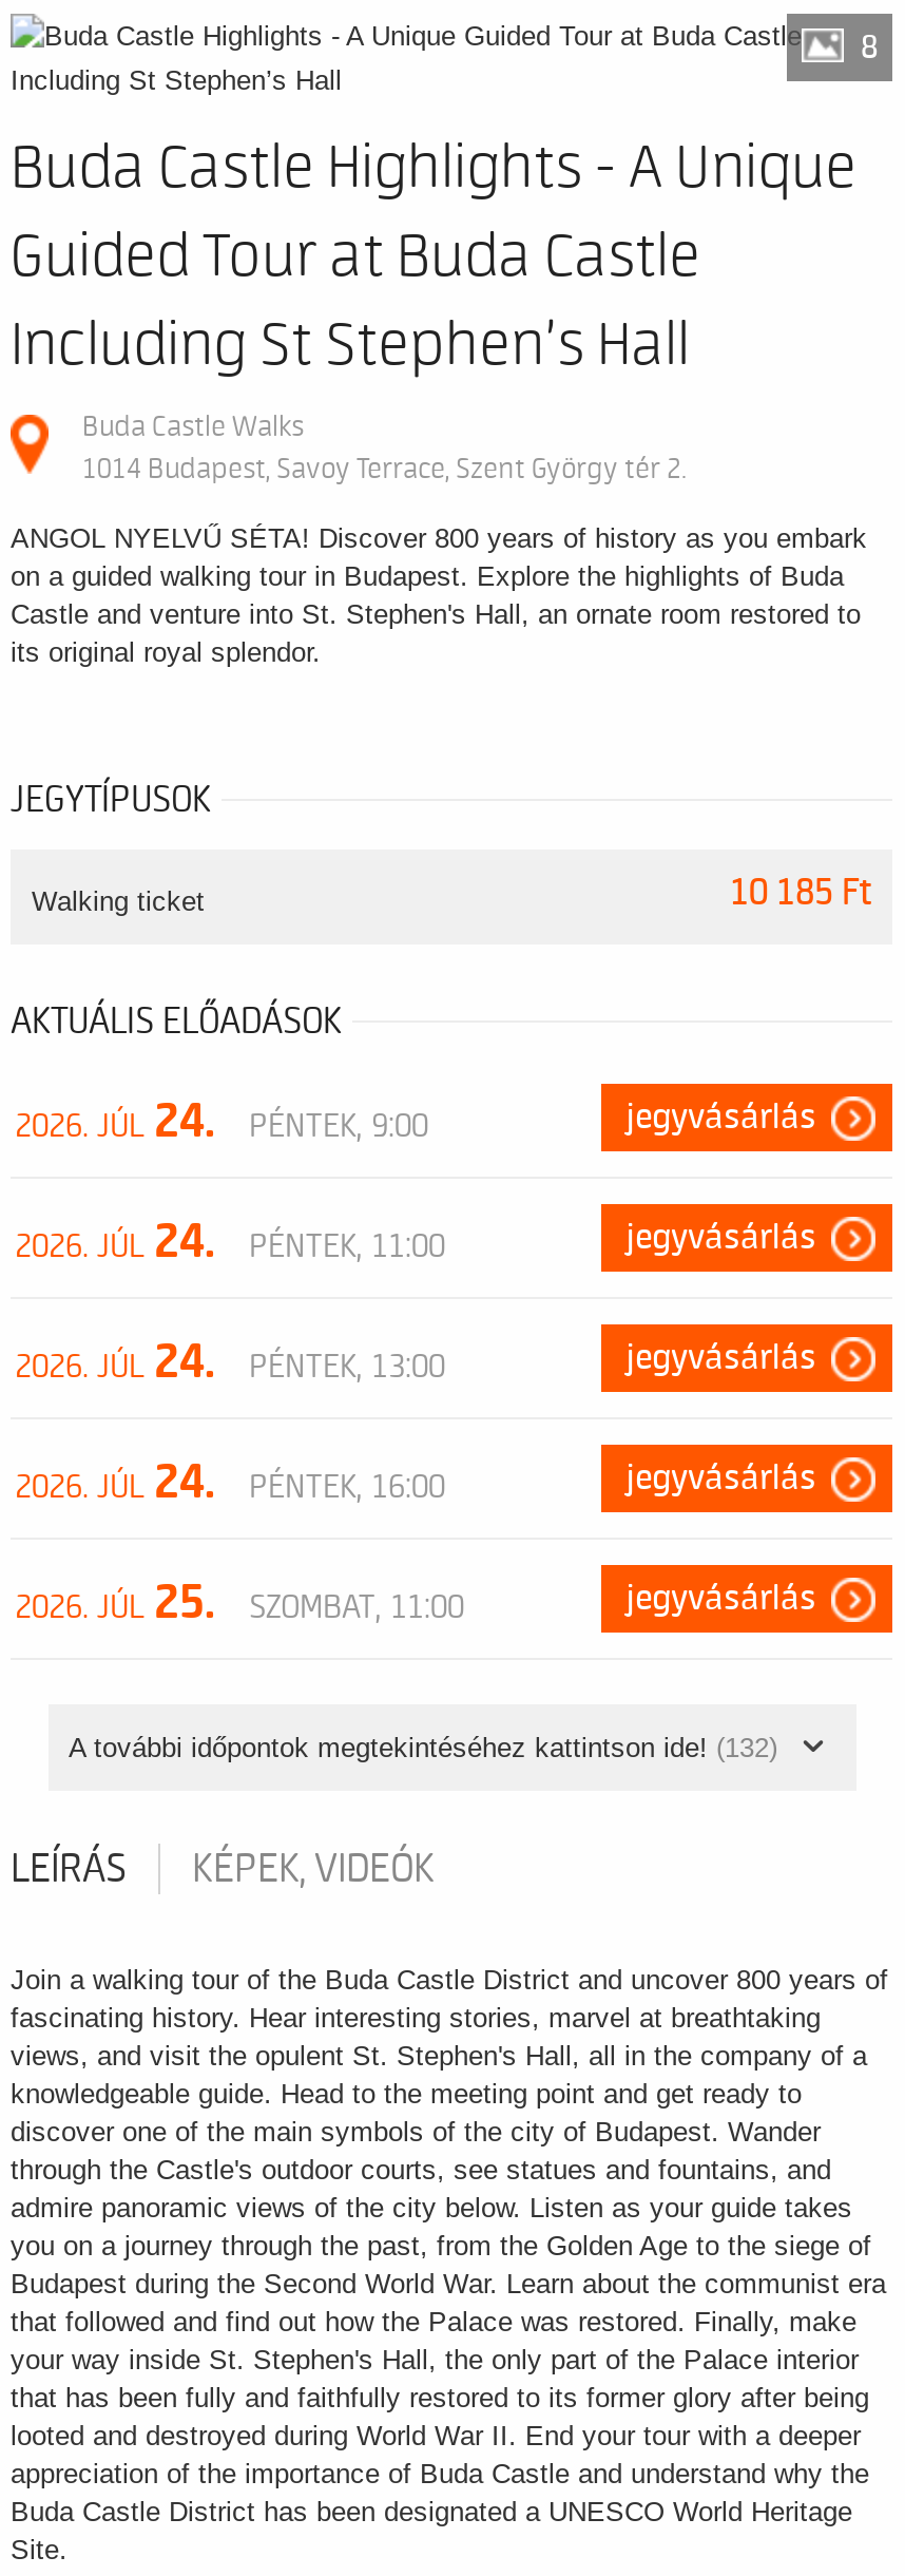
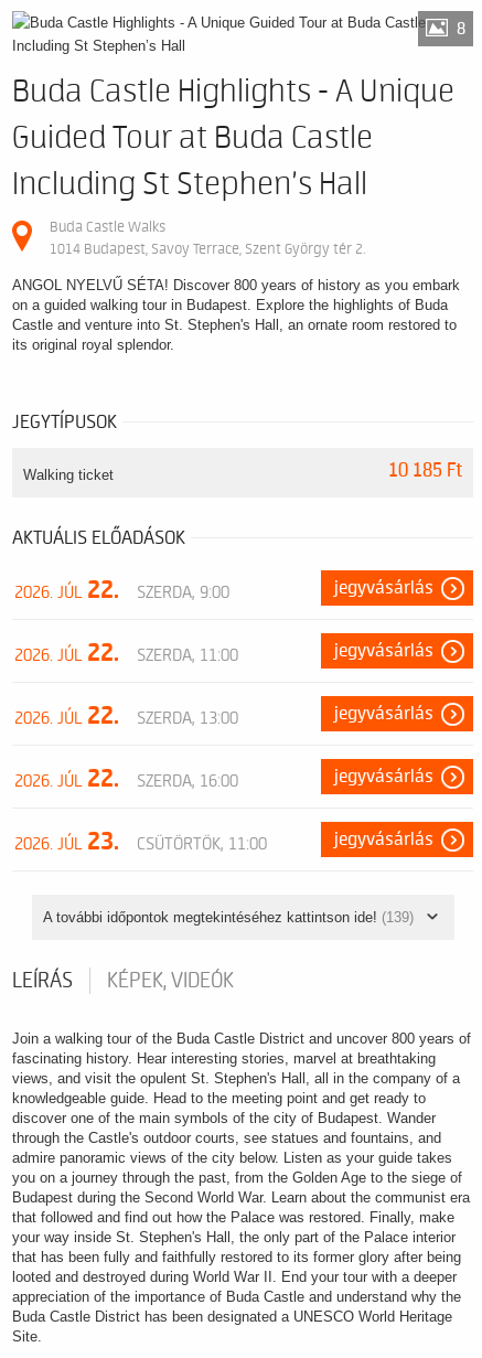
[15,1094,428,1149] 2026. JÚL 24. | PÉNTEK, 9:00 -> [14,576,229,605] 2026. JÚL 22. | SZERDA, 9:00
[15,1215,445,1270] 2026. JÚL 24. | PÉNTEK, 11:00 -> [14,639,238,667] 2026. JÚL 22. | SZERDA, 11:00
[15,1335,445,1390] 2026. JÚL 24. | PÉNTEK, 13:00 -> [14,702,238,730] 2026. JÚL 22. | SZERDA, 13:00
[15,1455,445,1510] 2026. JÚL 24. | PÉNTEK, 16:00 -> [14,764,238,793] 2026. JÚL 22. | SZERDA, 16:00
[15,1576,464,1630] 2026. JÚL 25. | SZOMBAT, 11:00 -> [14,827,267,856] 2026. JÚL 23. | CSÜTÖRTÖK, 11:00
[69,1732,777,1763] A további időpontok megtekintéséhez kattintson ide! (132) -> [42,909,413,926] A további időpontok megtekintéséhez kattintson ide! (139)

